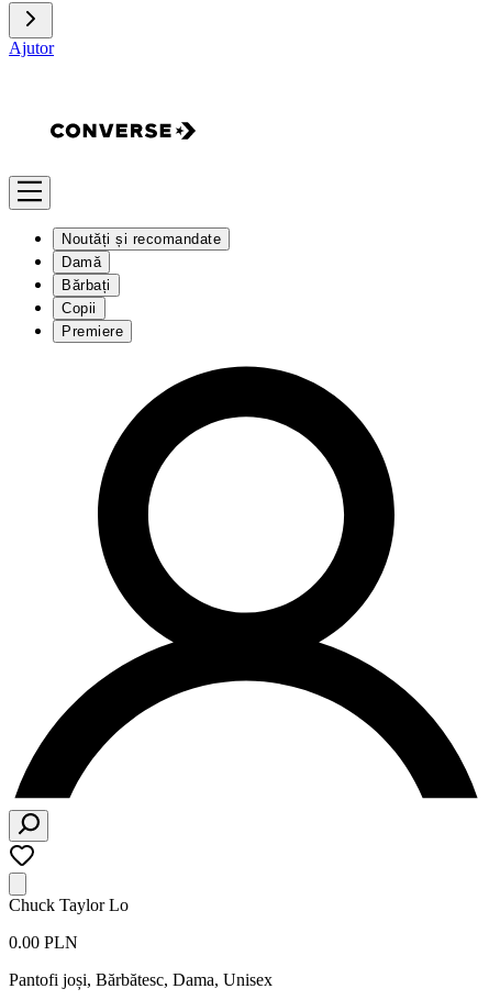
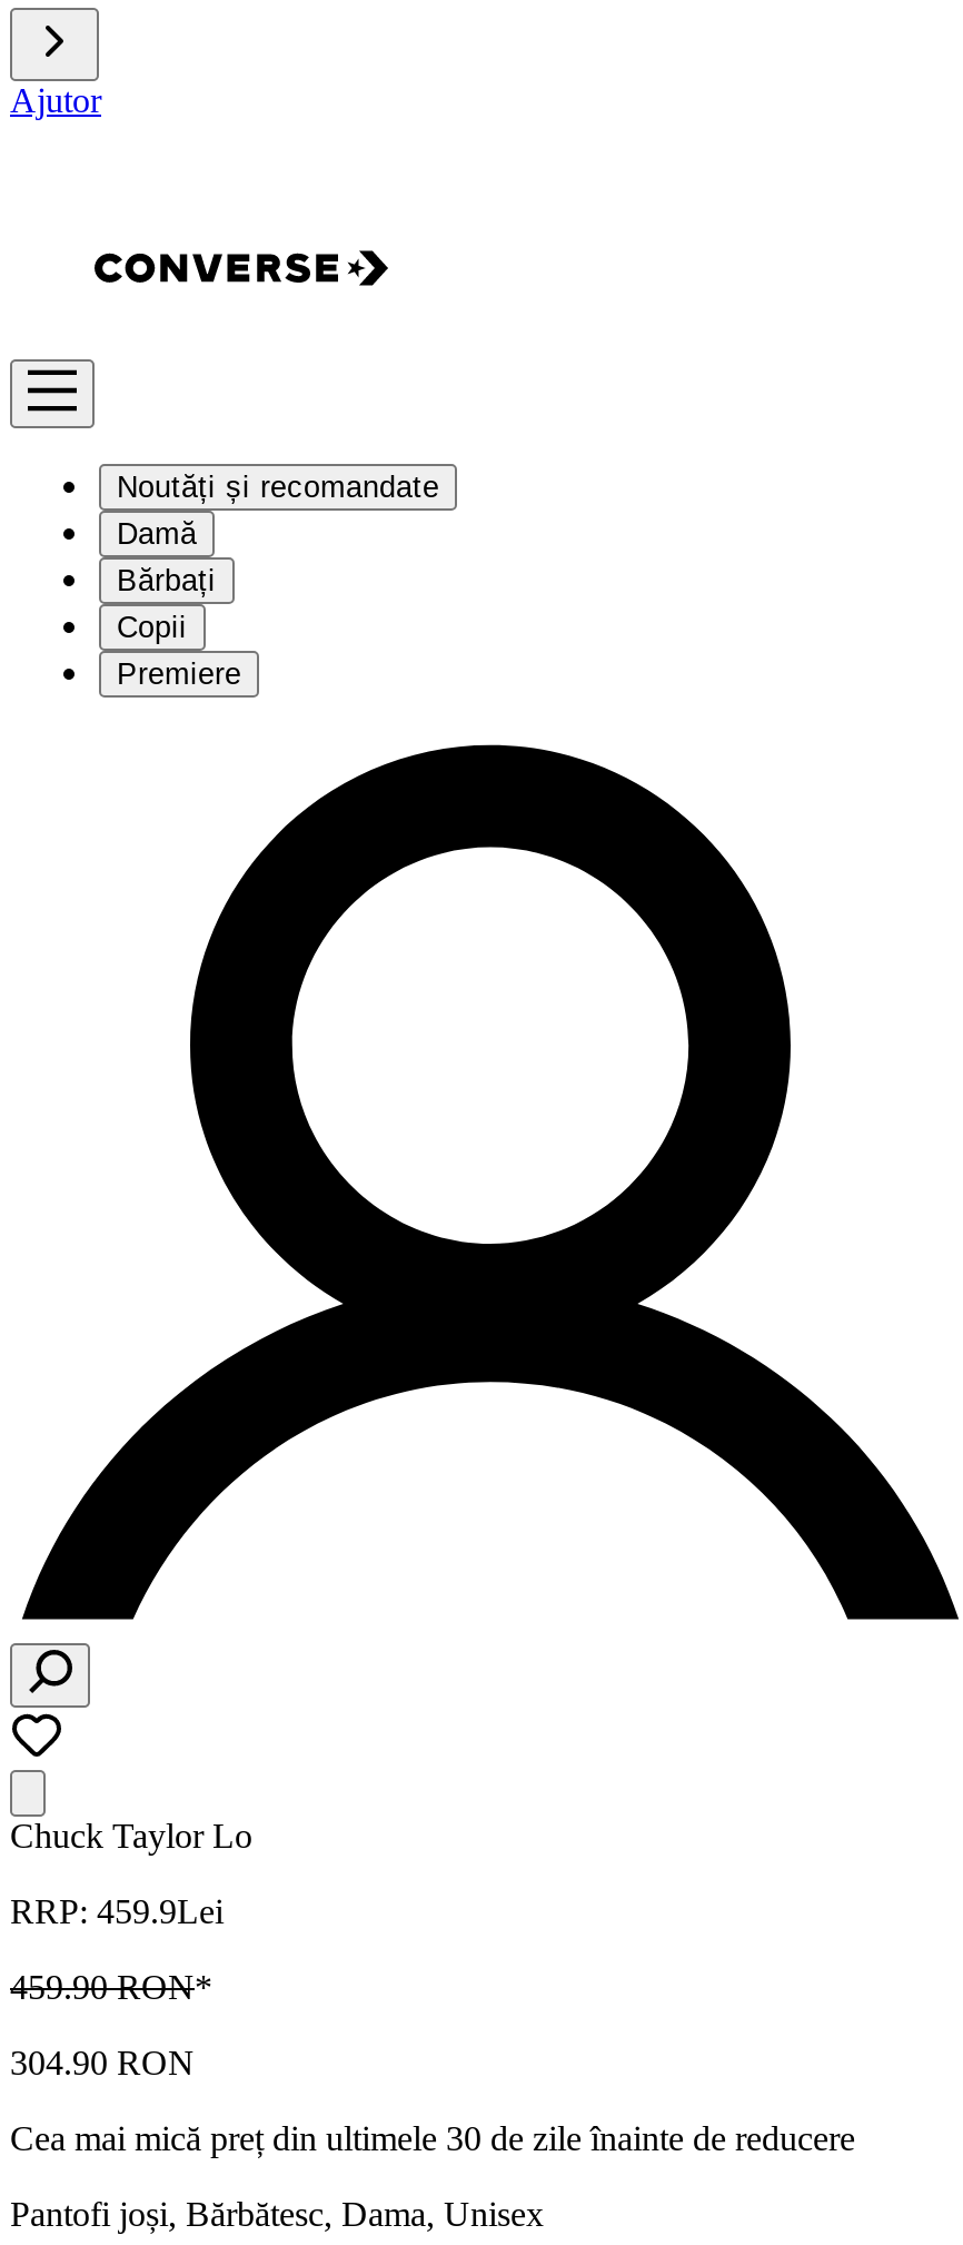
[9,933,78,952] 0.00 PLN -> [10,1892,855,2157] RRP: 459.9Lei | 459.90 RON* | 304.90 RON | Cea mai mică preț din ultimele 30 de zile înainte de reducere

